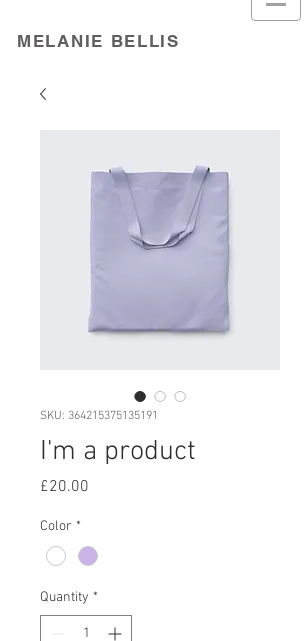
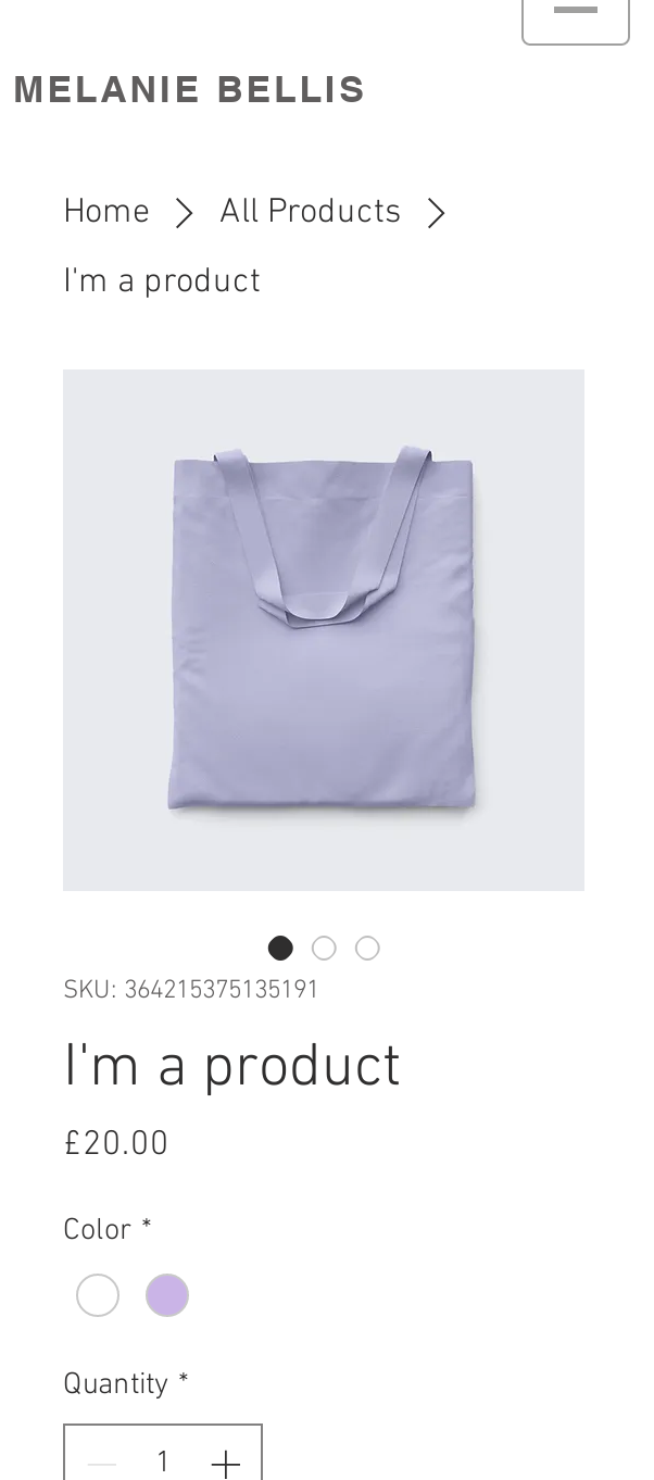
none -> [63,191,402,304] Home | All Products | I'm a product

